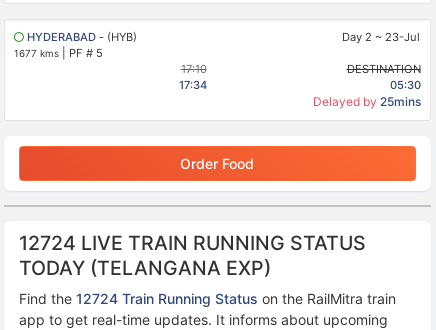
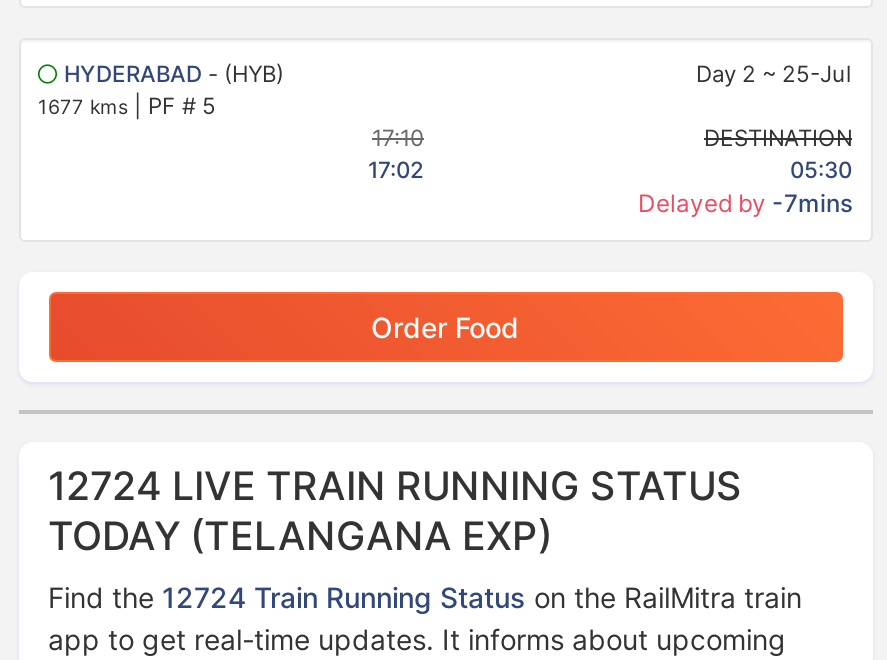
[342,29,420,43] Day 2 ~ 23-Jul -> [696,59,852,87] Day 2 ~ 25-Jul
[178,77,206,91] 17:34 -> [368,155,424,183] 17:02
[312,93,420,108] Delayed by 25mins -> [638,187,852,217] Delayed by -7mins

